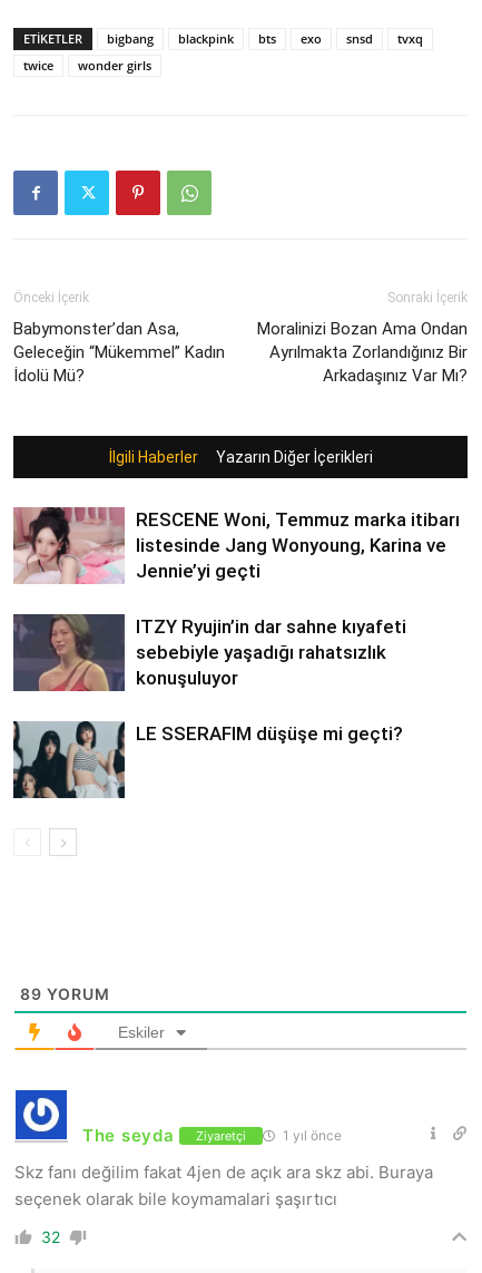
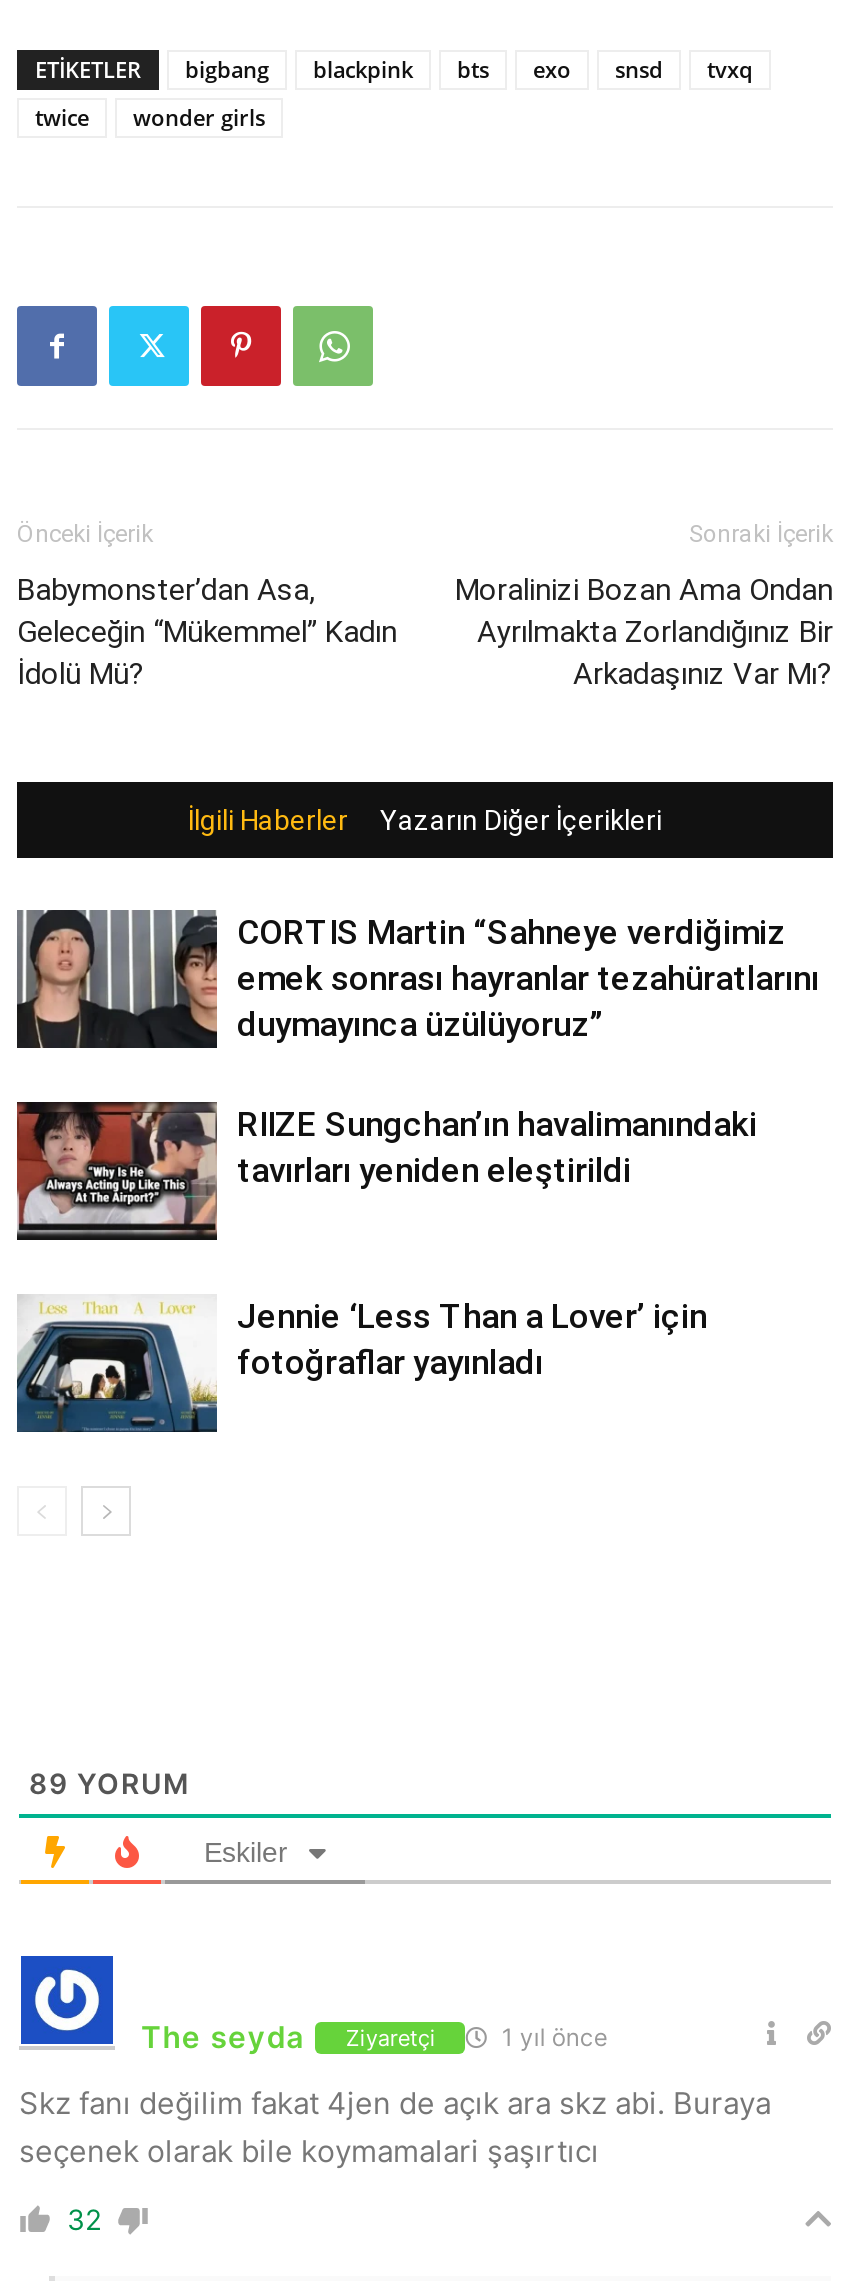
[13,506,460,584] [image] | RESCENE Woni, Temmuz marka itibarı | listesinde Jang Wonyoung, Karina ve | Jennie’yi geçti -> [15,910,819,1050] [image] | CORTIS Martin “Sahneye verdiğimiz | emek sonrası hayranlar tezahüratlarını | duymayınca üzülüyoruz”
[12,614,406,692] [image] | ITZY Ryujin’in dar sahne kıyafeti | sebebiyle yaşadığı rahatsızlık | konuşuluyor -> [17,1102,757,1242] [image] | RIIZE Sungchan’ın havalimanındaki | tavırları yeniden eleştirildi
[12,720,403,799] [image] | LE SSERAFIM düşüşe mi geçti? -> [15,1294,707,1434] [image] | Jennie ‘Less Than a Lover’ için | fotoğraflar yayınladı

